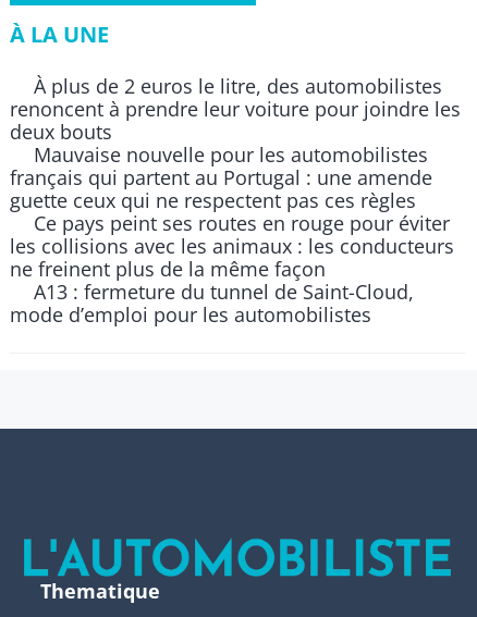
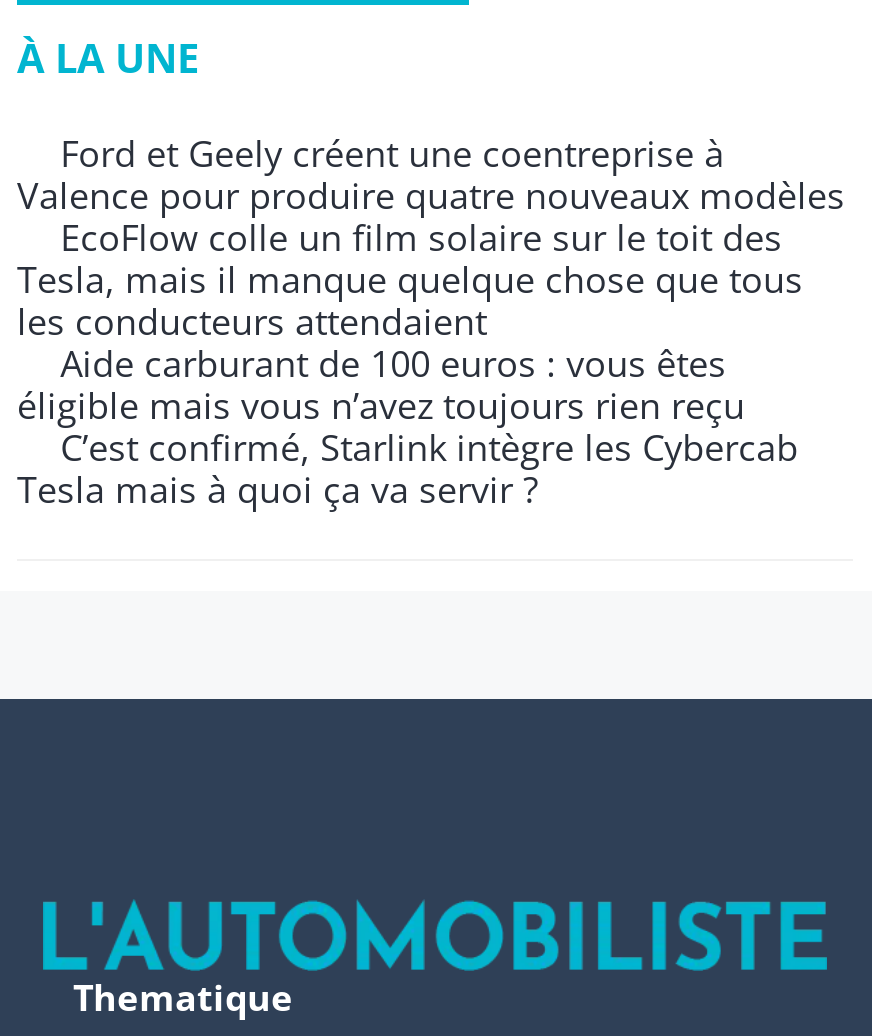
[10,73,461,328] À plus de 2 euros le litre, des automobilistes | renoncent à prendre leur voiture pour joindre les | deux bouts | Mauvaise nouvelle pour les automobilistes | français qui partent au Portugal : une amende | guette ceux qui ne respectent pas ces règles | Ce pays peint ses routes en rouge pour éviter | les collisions avec les animaux : les conducteurs | ne freinent plus de la même façon | A13 : fermeture du tunnel de Saint-Cloud, | mode d’emploi pour les automobilistes -> [17,130,845,514] Ford et Geely créent une coentreprise à | Valence pour produire quatre nouveaux modèles | EcoFlow colle un film solaire sur le toit des | Tesla, mais il manque quelque chose que tous | les conducteurs attendaient | Aide carburant de 100 euros : vous êtes | éligible mais vous n’avez toujours rien reçu | C’est confirmé, Starlink intègre les Cybercab | Tesla mais à quoi ça va servir ?

